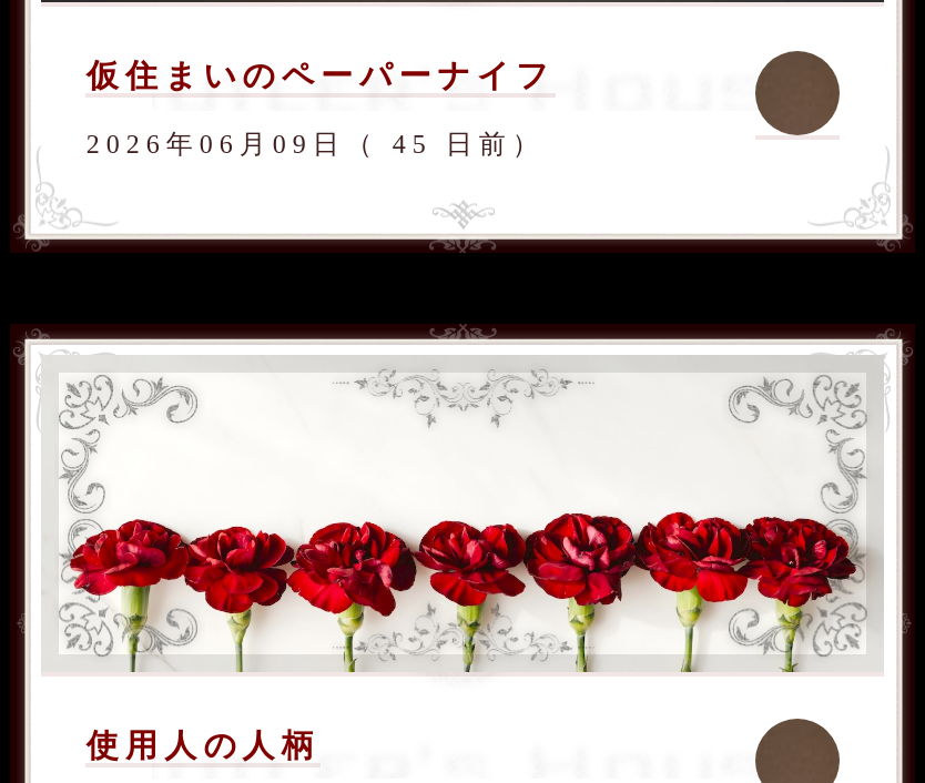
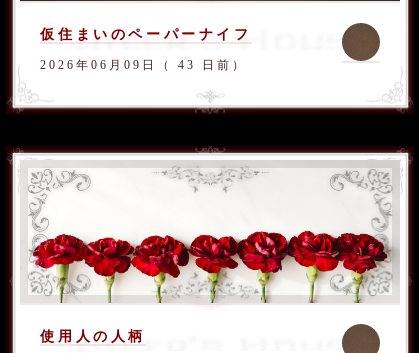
[86,129,545,160] 2026年06月09日（ 45 日前） -> [40,58,247,72] 2026年06月09日（ 43 日前）

